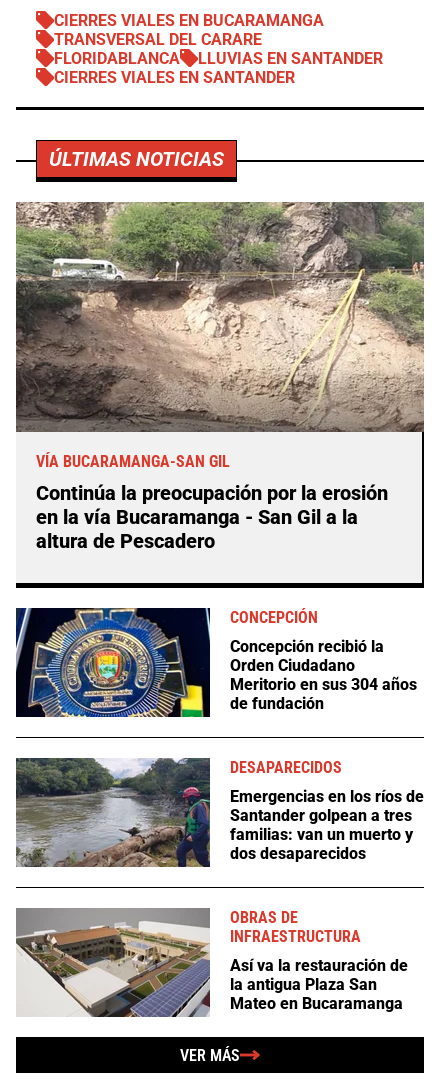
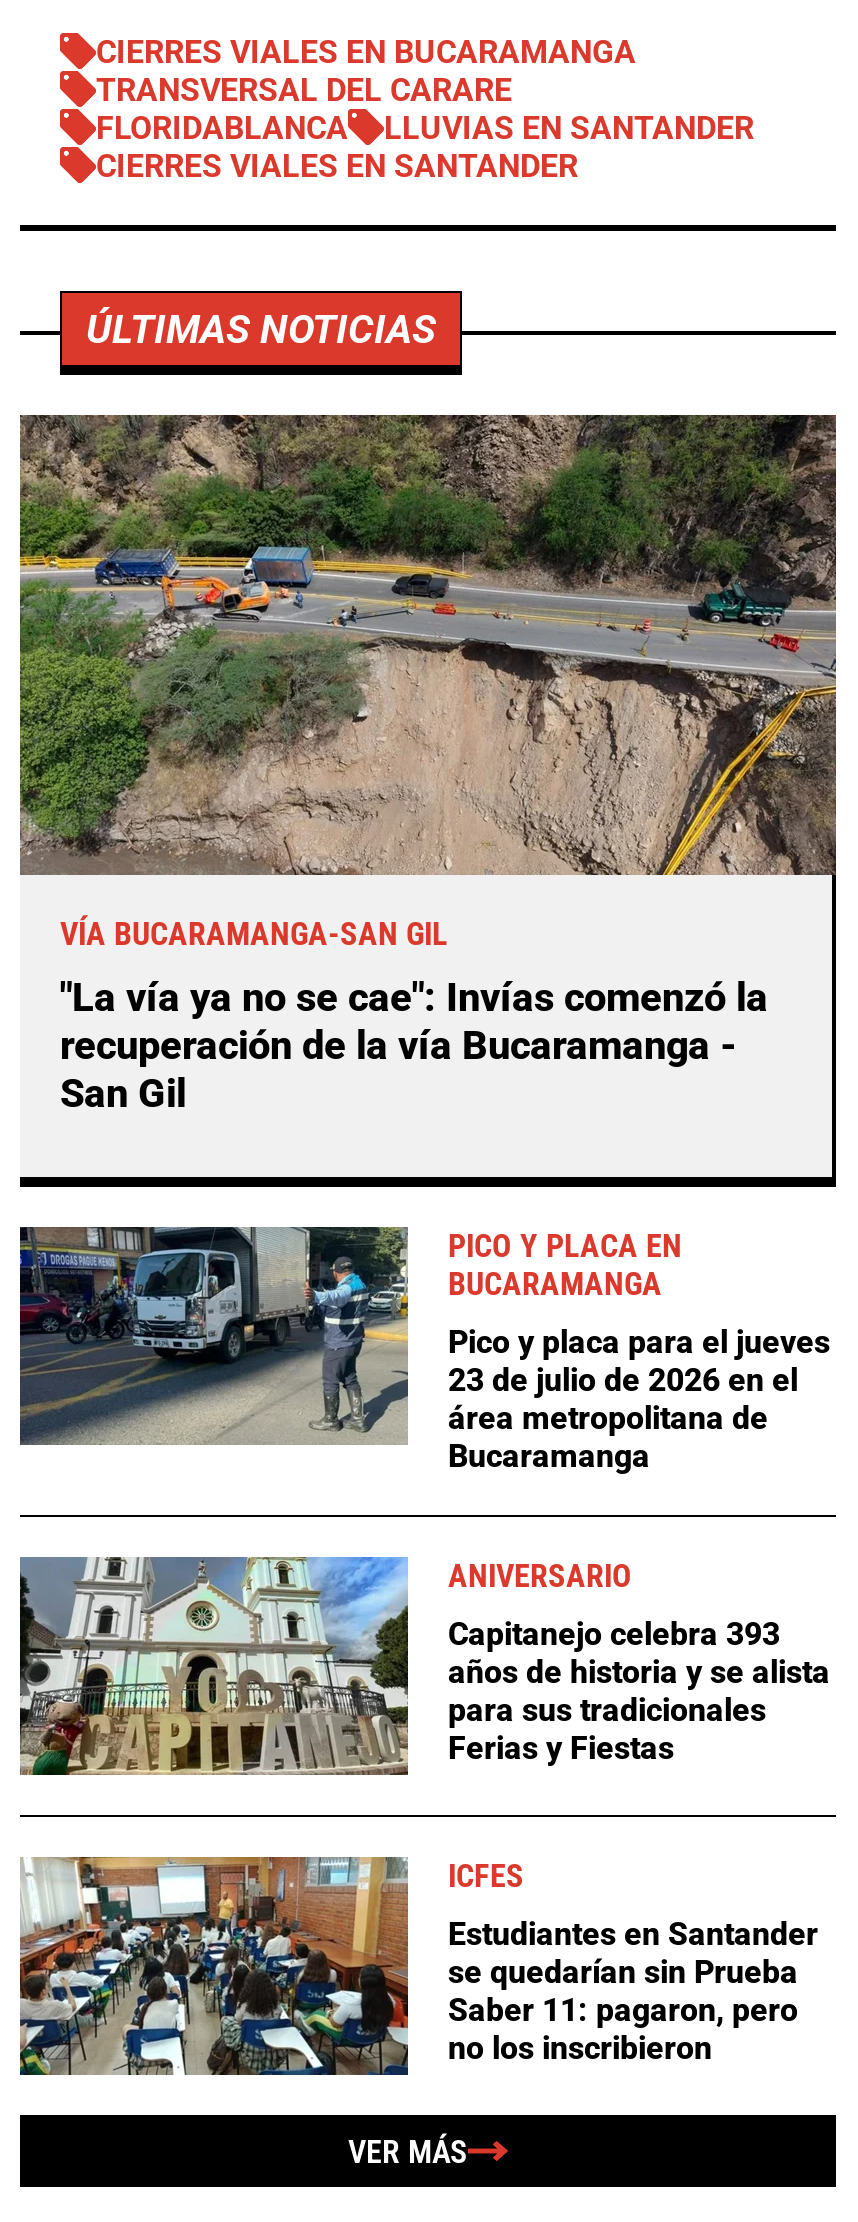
[16,201,424,433] [image] -> [20,415,836,877] [image]
[36,481,388,553] Continúa la preocupación por la erosión | en la vía Bucaramanga - San Gil a la | altura de Pescadero -> [60,973,768,1117] "La vía ya no se cae": Invías comenzó la | recuperación de la vía Bucaramanga - | San Gil
[16,607,318,718] [image] | CONCEPCIÓN -> [20,1225,682,1447] [image] | PICO Y PLACA EN | BUCARAMANGA
[230,637,417,713] Concepción recibió la | Orden Ciudadano | Meritorio en sus 304 años | de fundación -> [448,1323,830,1475] Pico y placa para el jueves | 23 de julio de 2026 en el | área metropolitana de | Bucaramanga
[16,757,342,867] [image] | DESAPARECIDOS -> [20,1555,632,1775] [image] | ANIVERSARIO
[230,787,424,863] Emergencias en los ríos de | Santander golpean a tres | familias: van un muerto y | dos desaparecidos -> [448,1615,830,1767] Capitanejo celebra 393 | años de historia y se alista | para sus tradicionales | Ferias y Fiestas
[16,908,361,1018] [image] | OBRAS DE | INFRAESTRUCTURA -> [18,1855,524,2077] [image] | ICFES
[230,956,408,1013] Así va la restauración de | la antigua Plaza San | Mateo en Bucaramanga -> [448,1915,818,2067] Estudiantes en Santander | se quedarían sin Prueba | Saber 11: pagaron, pero | no los inscribieron

